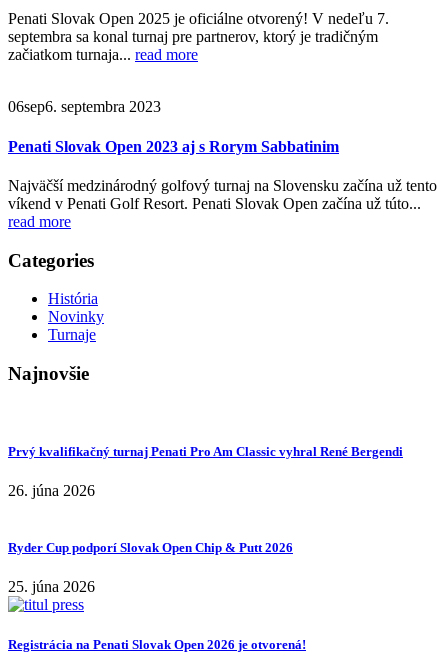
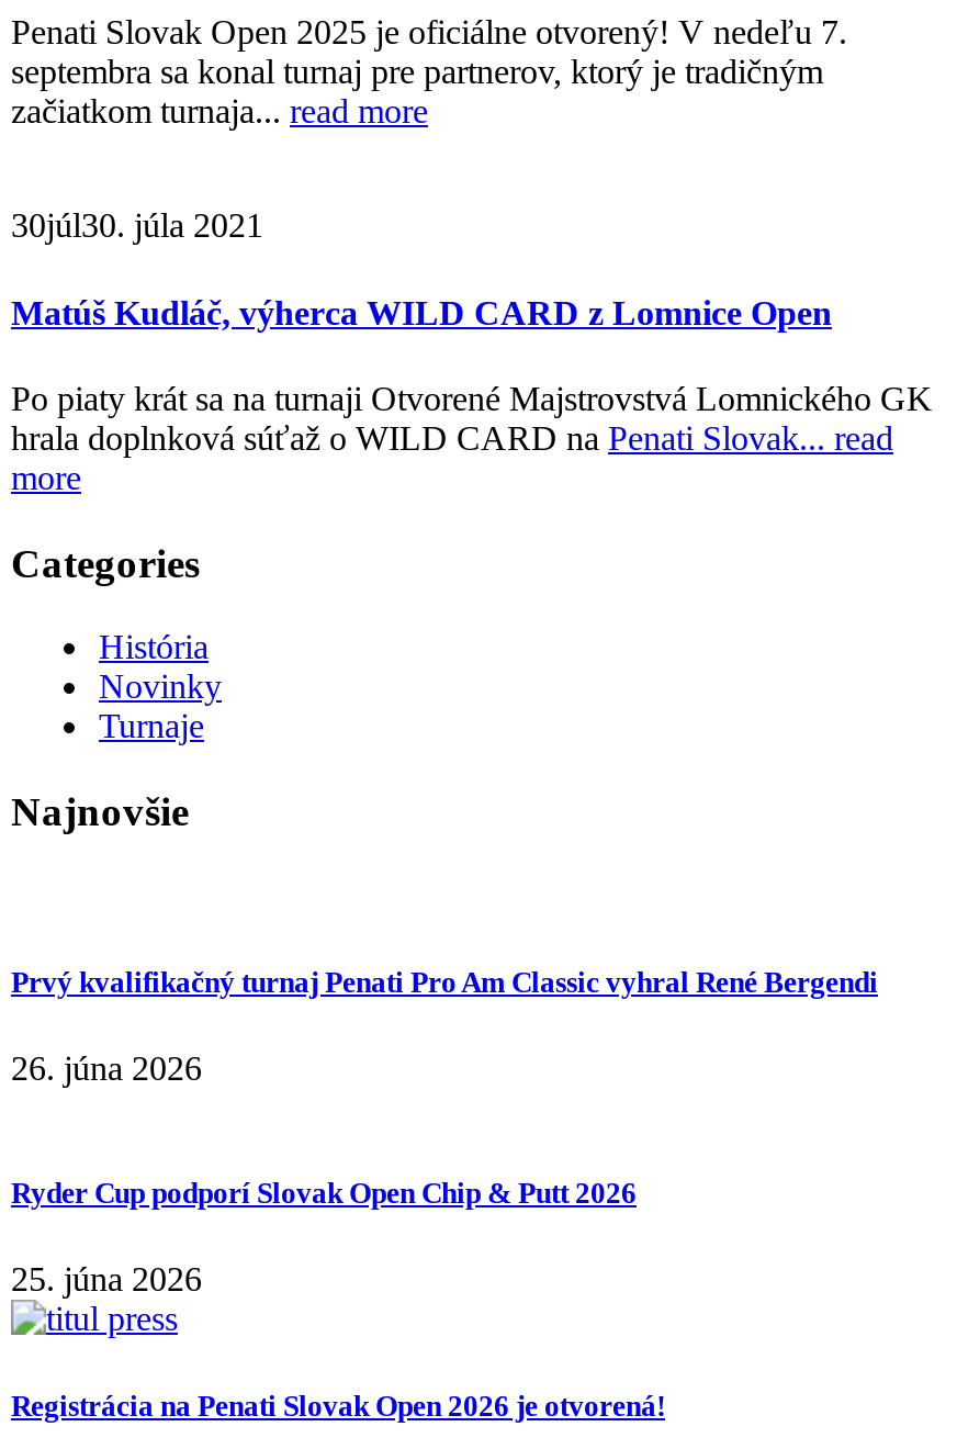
[8,98,161,115] 06sep6. septembra 2023 -> [11,207,263,245] 30júl30. júla 2021
[8,138,339,155] Penati Slovak Open 2023 aj s Rorym Sabbatinim -> [11,293,832,331] Matúš Kudláč, výherca WILD CARD z Lomnice Open
[8,177,437,230] Najväčší medzinárodný golfový turnaj na Slovensku začína už tento | víkend v Penati Golf Resort. Penati Slovak Open začína už túto... | read more -> [11,380,933,496] Po piaty krát sa na turnaji Otvorené Majstrovstvá Lomnického GK | hrala doplnková súťaž o WILD CARD na Penati Slovak... read | more

